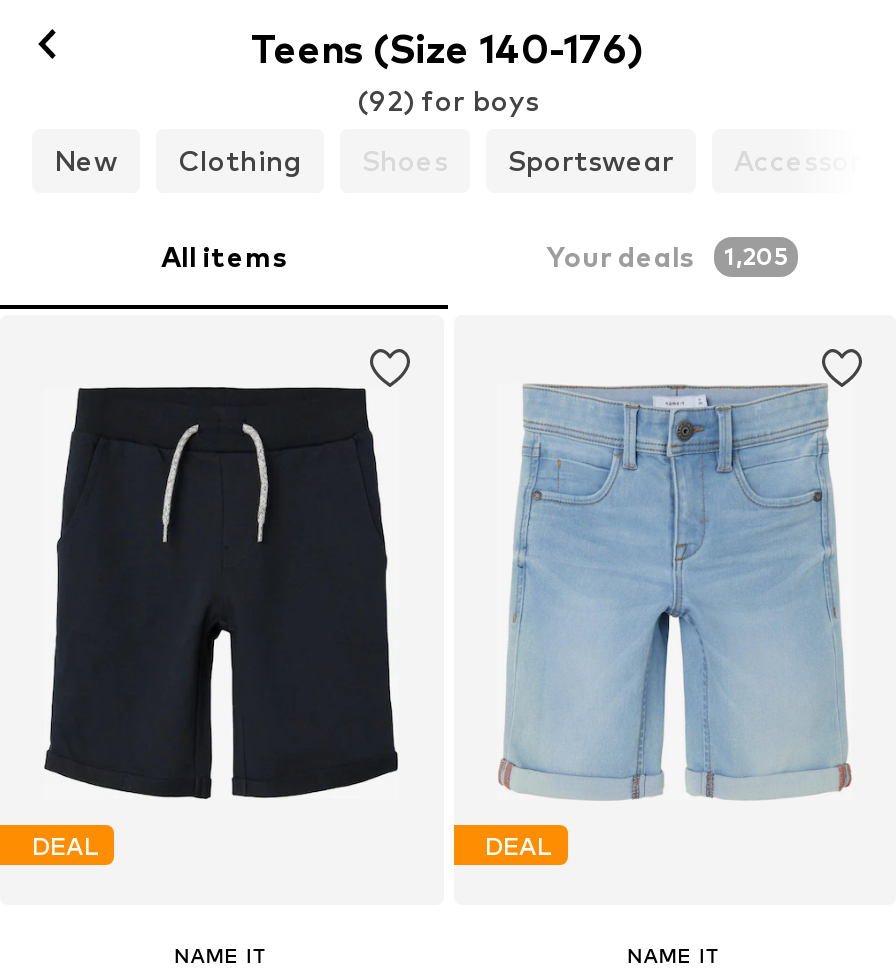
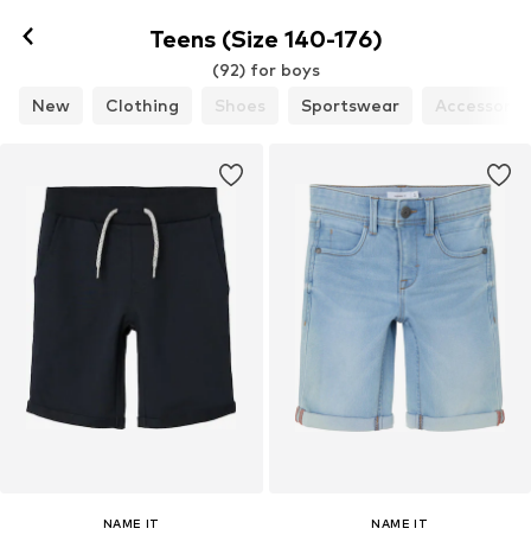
[161,239,788,273] All items | Your deals | 1,205 -> none
[32,831,98,861] DEAL -> none
[485,831,551,861] DEAL -> none

